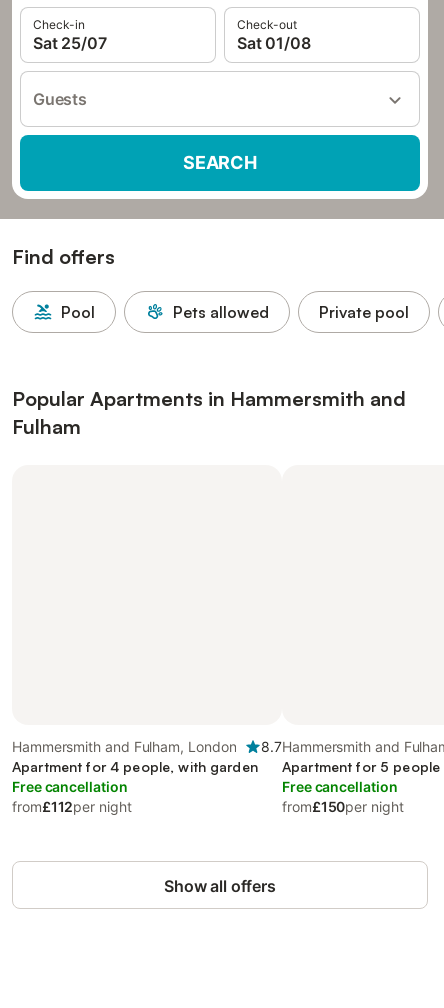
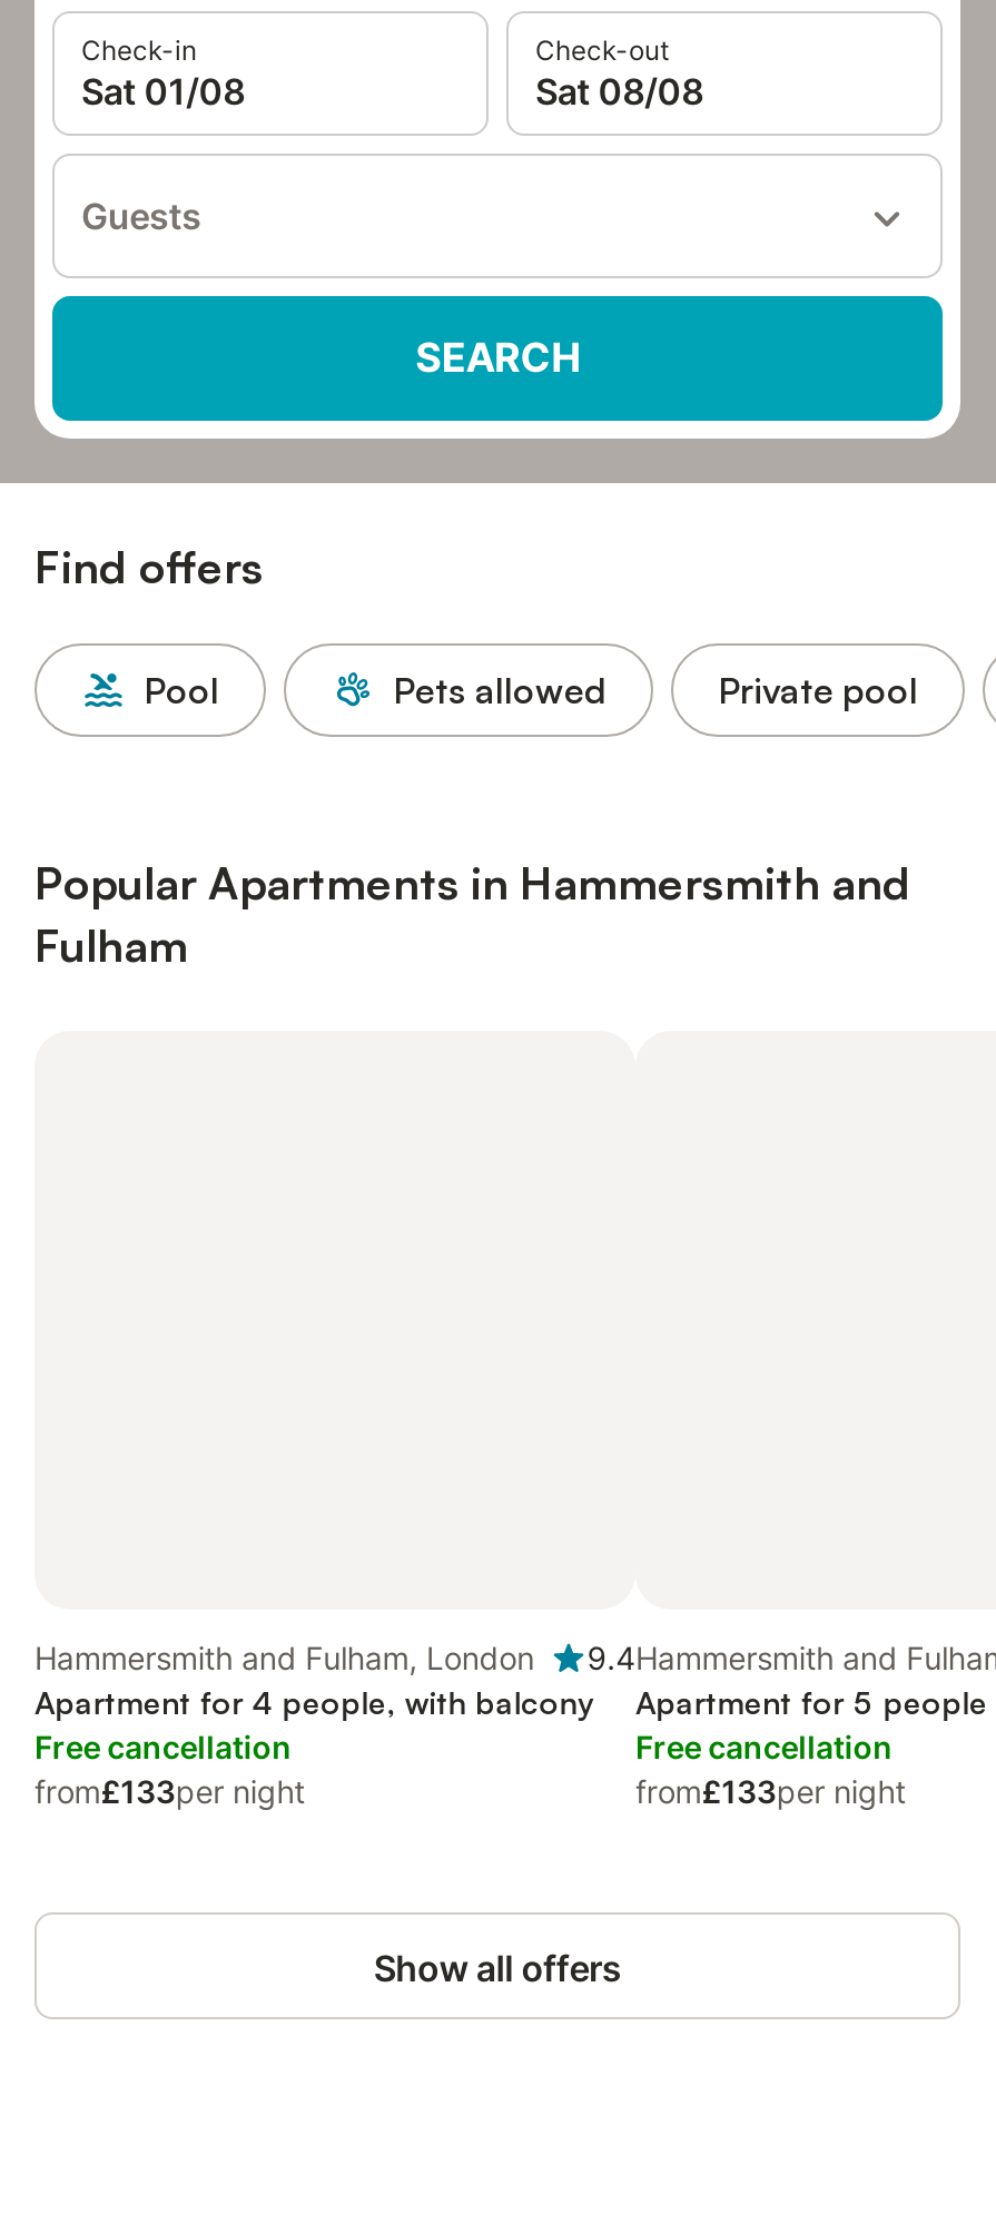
[33,33,106,53] Sat 25/07 -> [81,69,245,114] Sat 01/08
[237,33,310,53] Sat 01/08 -> [535,69,703,114] Sat 08/08
[261,738,282,755] 8.7 -> [587,1639,635,1676] 9.4
[12,758,258,775] Apartment for 4 people, with garden -> [34,1683,593,1721] Apartment for 4 people, with balcony
[12,798,132,815] from£112per night -> [34,1772,305,1810] from£133per night
[282,798,404,815] from£150per night -> [635,1772,906,1810] from£133per night

